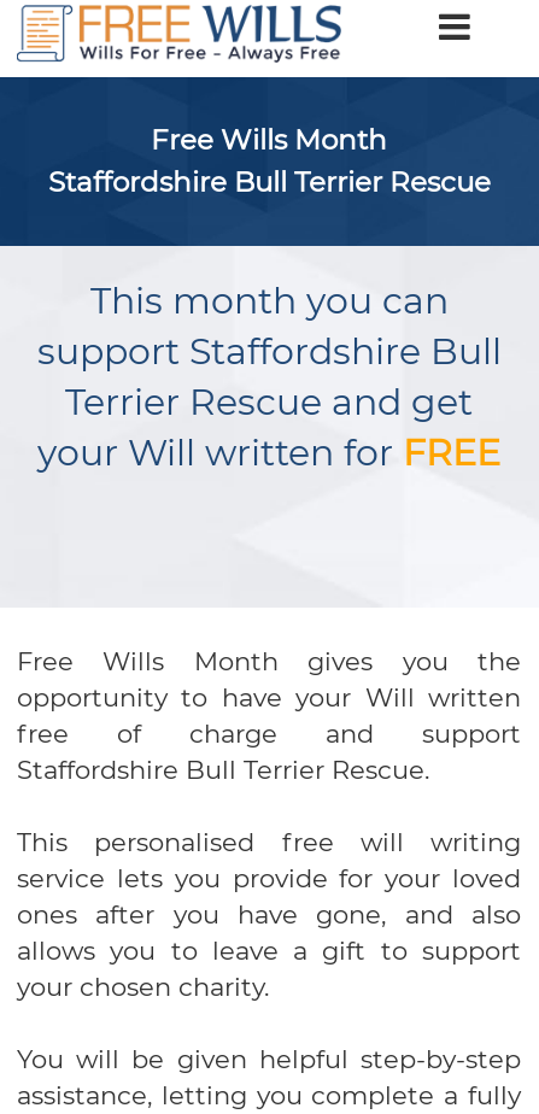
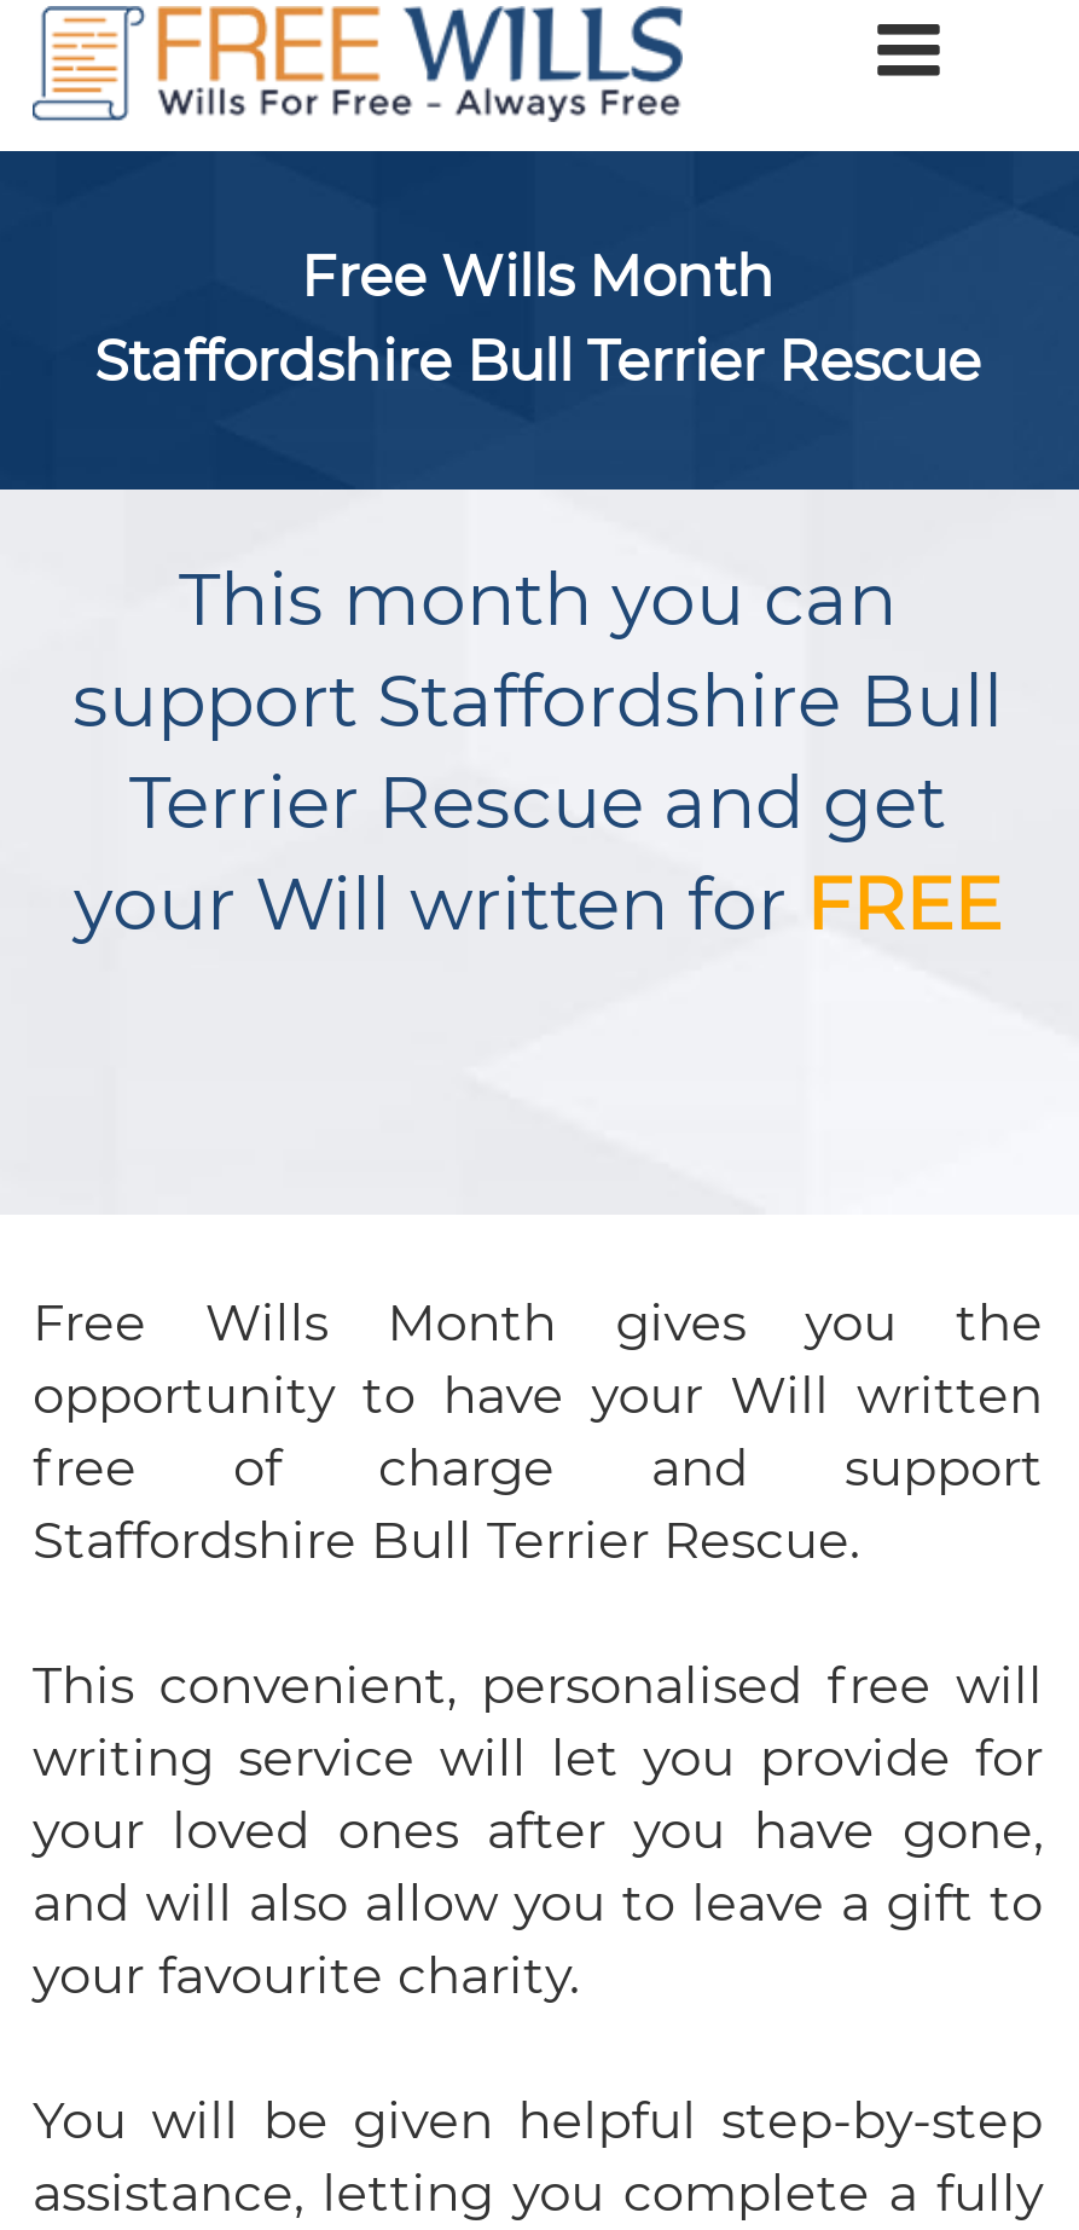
[17,827,521,1001] This personalised free will writing | service lets you provide for your loved | ones after you have gone, and also | allows you to leave a gift to support | your chosen charity. -> [33,1654,1043,2004] This convenient, personalised free will | writing service will let you provide for | your loved ones after you have gone, | and will also allow you to leave a gift to | your favourite charity.

